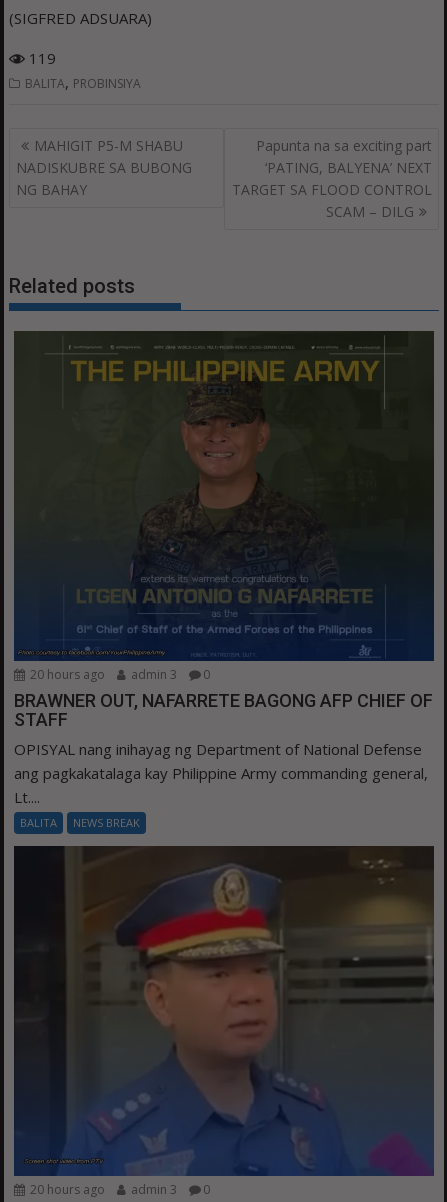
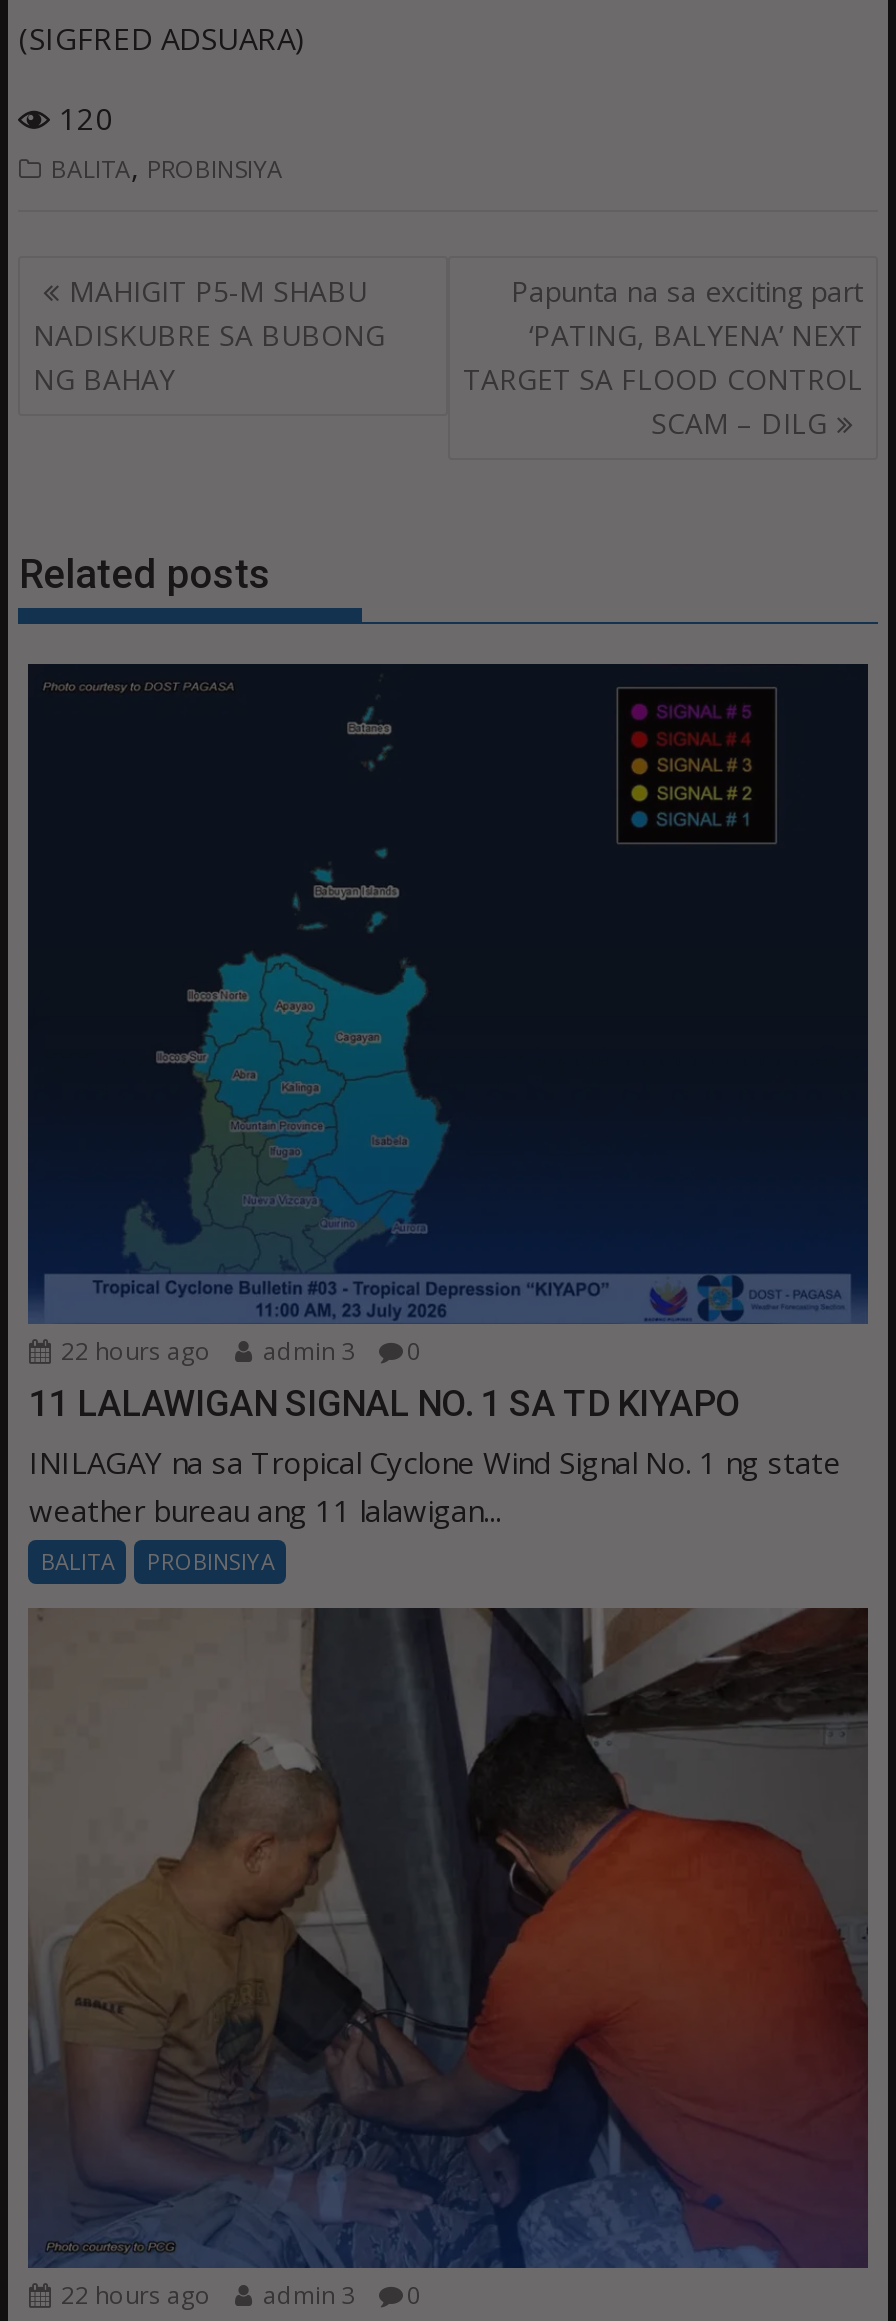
[25,48,56,68] 119 -> [51,98,113,138] 120
[14,330,435,683] [image] | 20 hours ago admin 3 0 -> [28,661,868,1368] [image] | 22 hours ago admin 3 0
[14,690,433,807] BRAWNER OUT, NAFARRETE BAGONG AFP CHIEF OF | STAFF | OPISYAL nang inihayag ng Department of National Defense | ang pagkakatalaga kay Philippine Army commanding general, | Lt.... -> [29,1382,841,1530] 11 LALAWIGAN SIGNAL NO. 1 SA TD KIYAPO | INILAGAY na sa Tropical Cyclone Wind Signal No. 1 ng state | weather bureau ang 11 lalawigan...
[73,815,140,830] NEWS BREAK -> [147,1546,275,1576] PROBINSIYA
[13,845,434,1197] [image] | 20 hours ago admin 3 0 -> [28,1607,868,2312] [image] | 22 hours ago admin 3 0

